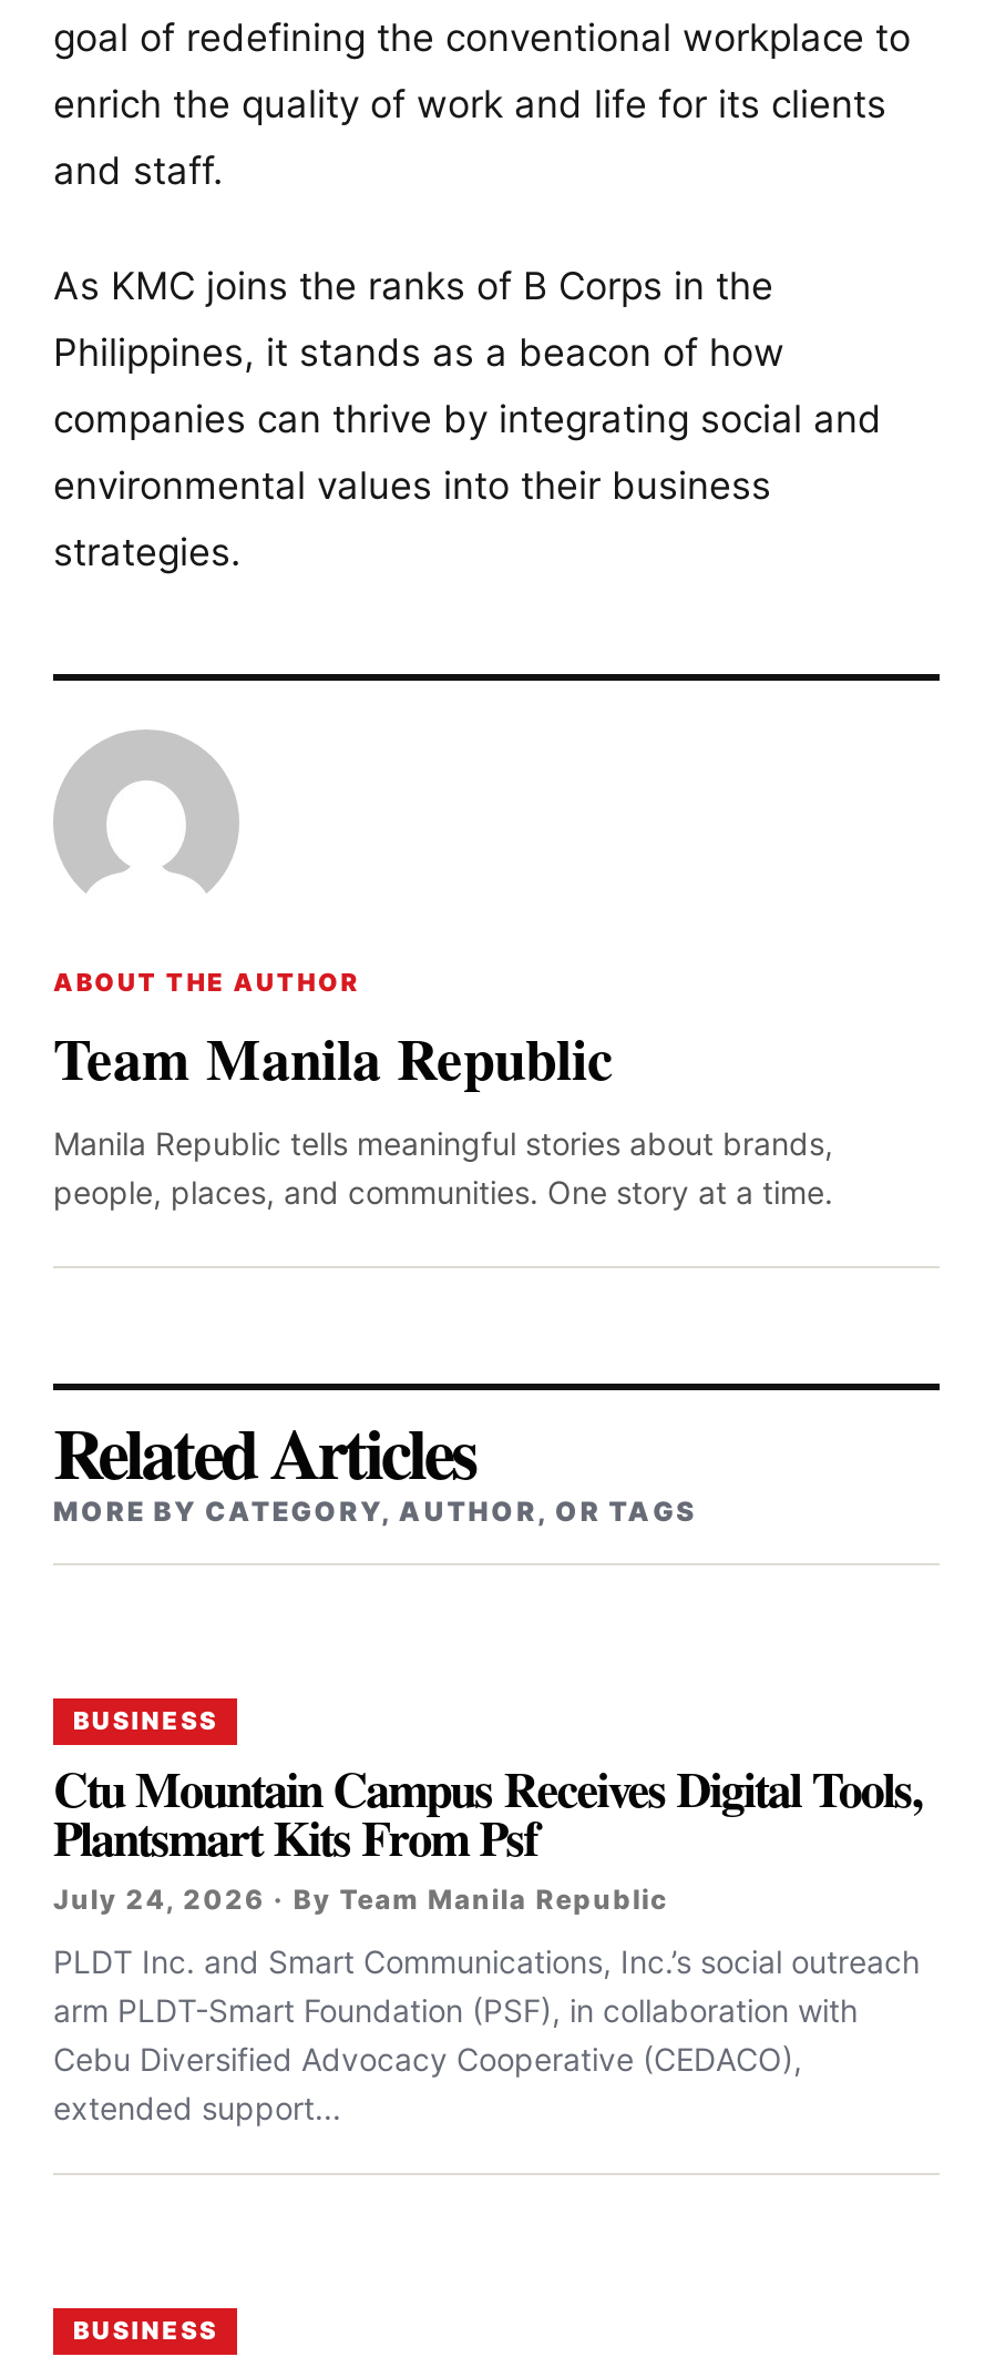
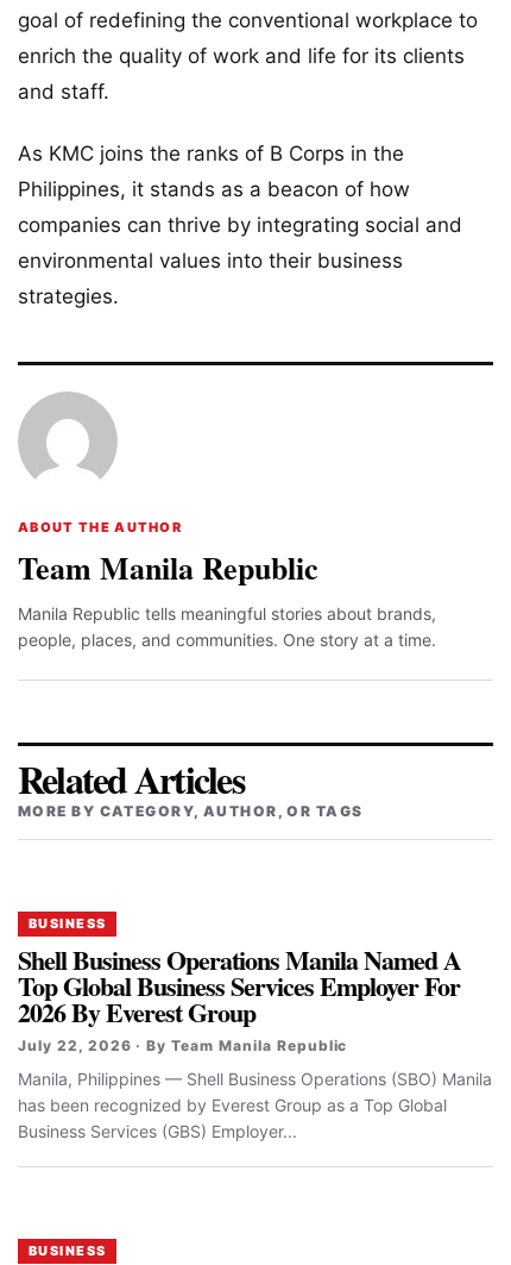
[53,1751,923,1915] Ctu Mountain Campus Receives Digital Tools, | Plantsmart Kits From Psf | July 24, 2026 · By Team Manila Republic -> [18,940,462,1054] Shell Business Operations Manila Named A | Top Global Business Services Employer For | 2026 By Everest Group | July 22, 2026 · By Team Manila Republic
[53,1942,920,2126] PLDT Inc. and Smart Communications, Inc.’s social outreach | arm PLDT-Smart Foundation (PSF), in collaboration with | Cebu Diversified Advocacy Cooperative (CEDACO), | extended support... -> [18,1068,492,1141] Manila, Philippines — Shell Business Operations (SBO) Manila | has been recognized by Everest Group as a Top Global | Business Services (GBS) Employer...

